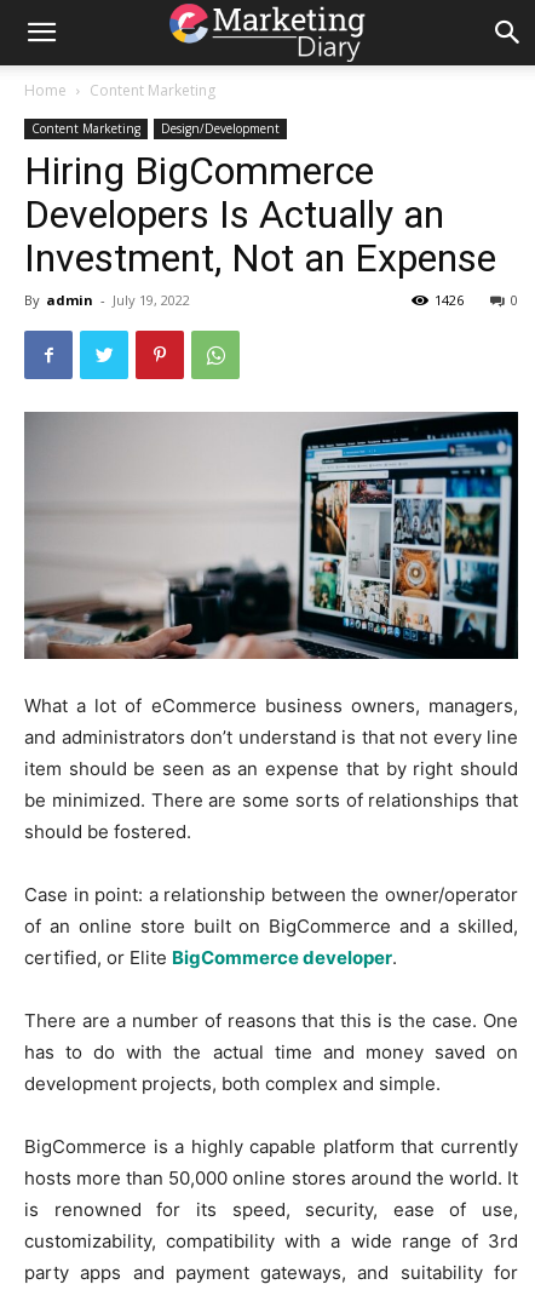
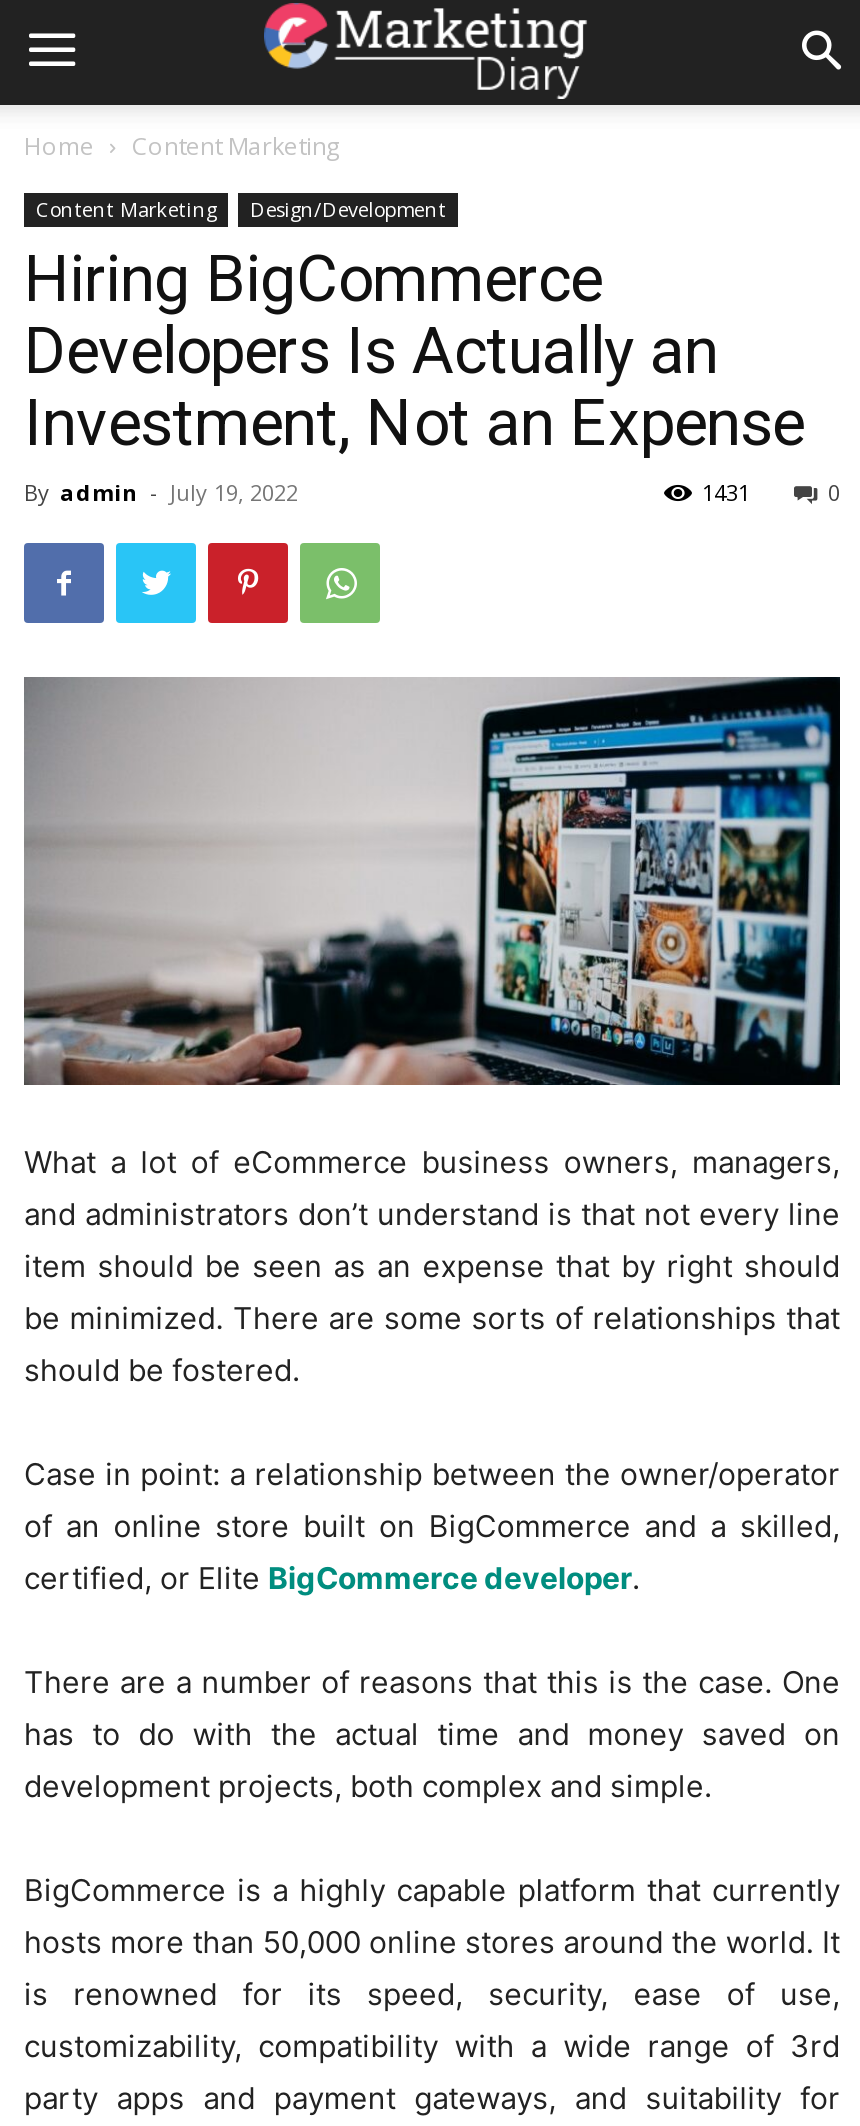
[435,291,464,309] 1426 -> [702,477,750,507] 1431

